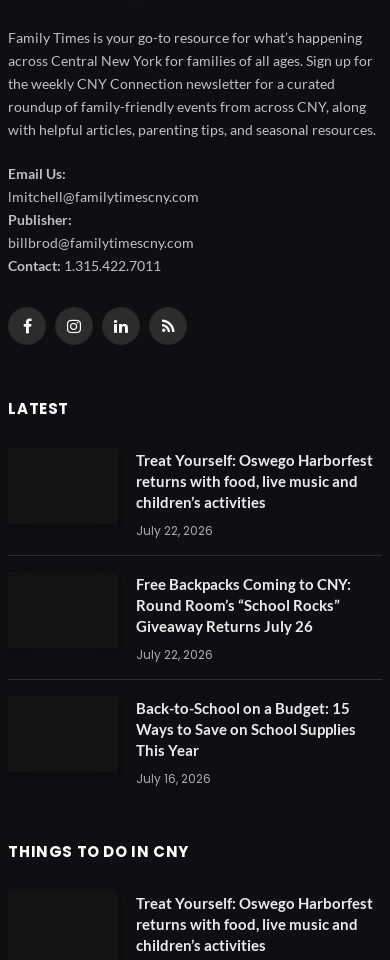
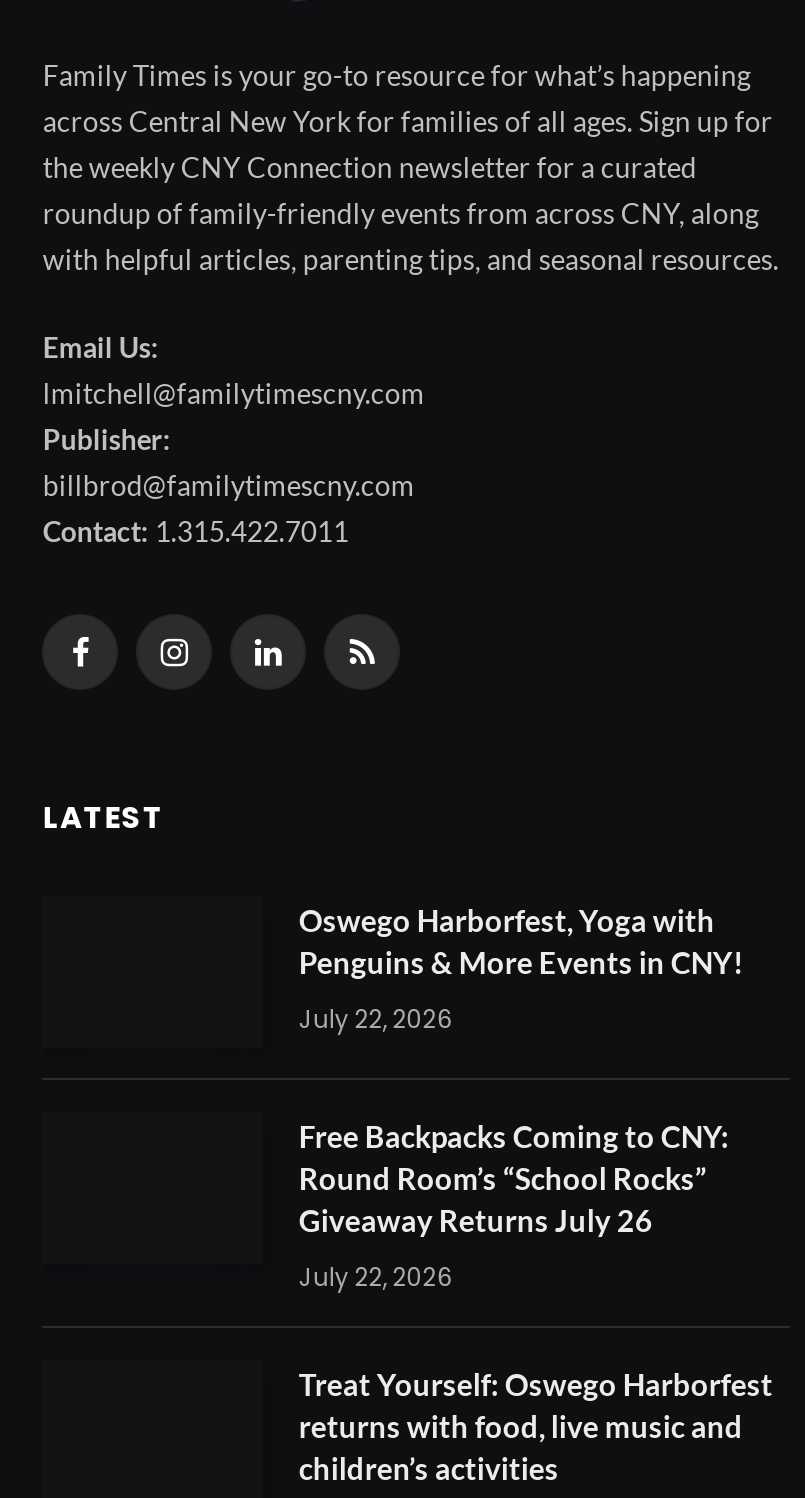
[136,451,373,511] Treat Yourself: Oswego Harborfest | returns with food, live music and | children’s activities -> [299,902,743,980] Oswego Harborfest, Yoga with | Penguins & More Events in CNY!
[136,699,356,787] Back-to-School on a Budget: 15 | Ways to Save on School Supplies | This Year | July 16, 2026 -> none
[8,841,189,862] THINGS TO DO IN CNY -> none

